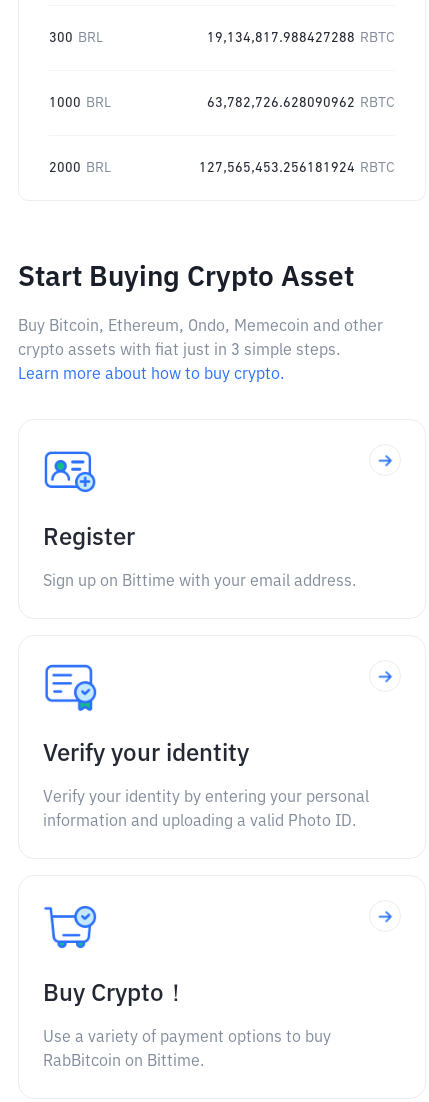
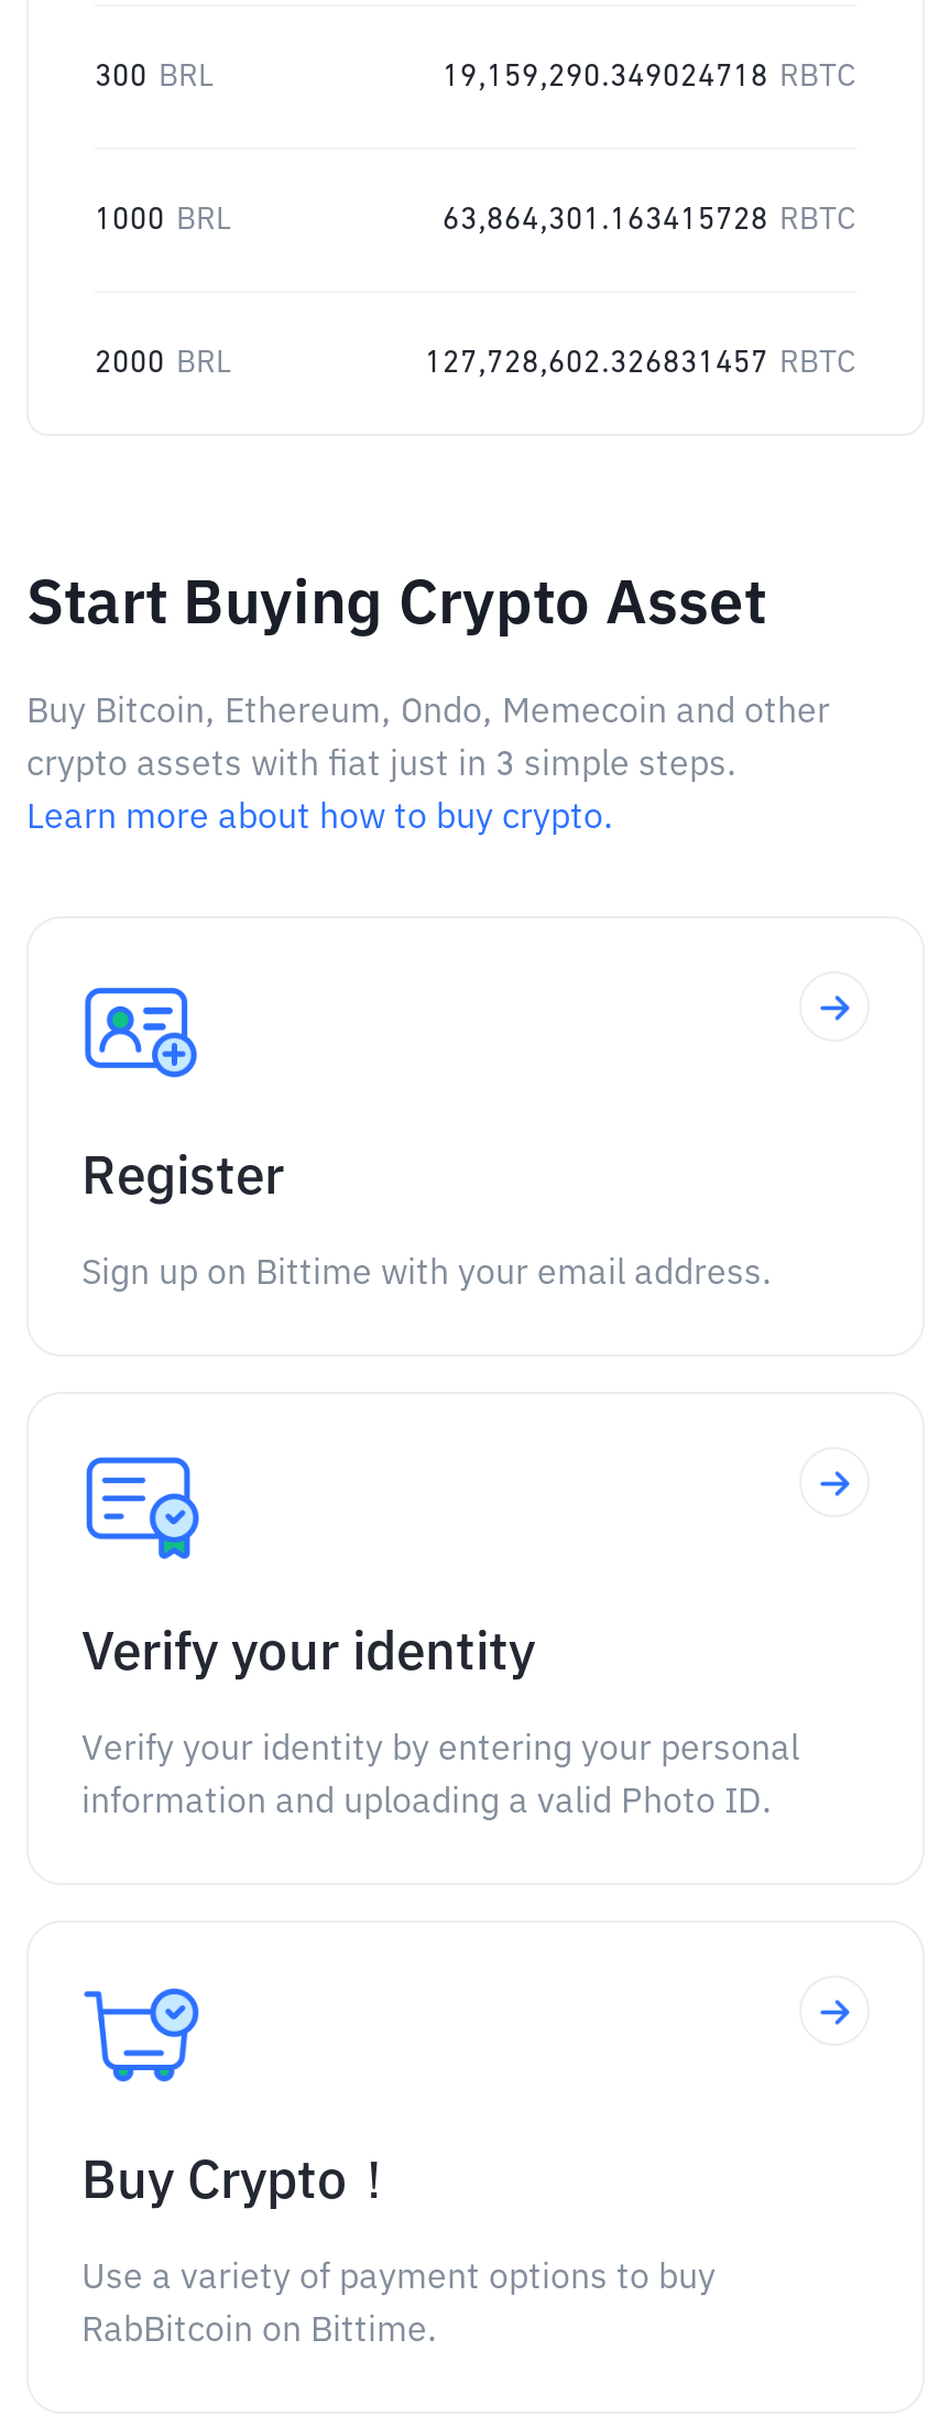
[207,31,395,45] 19,134,817.988427288 RBTC -> [443,62,856,92] 19,159,290.349024718 RBTC
[207,96,395,110] 63,782,726.628090962 RBTC -> [443,205,856,236] 63,864,301.163415728 RBTC
[199,161,395,175] 127,565,453.256181924 RBTC -> [425,348,856,379] 127,728,602.326831457 RBTC

